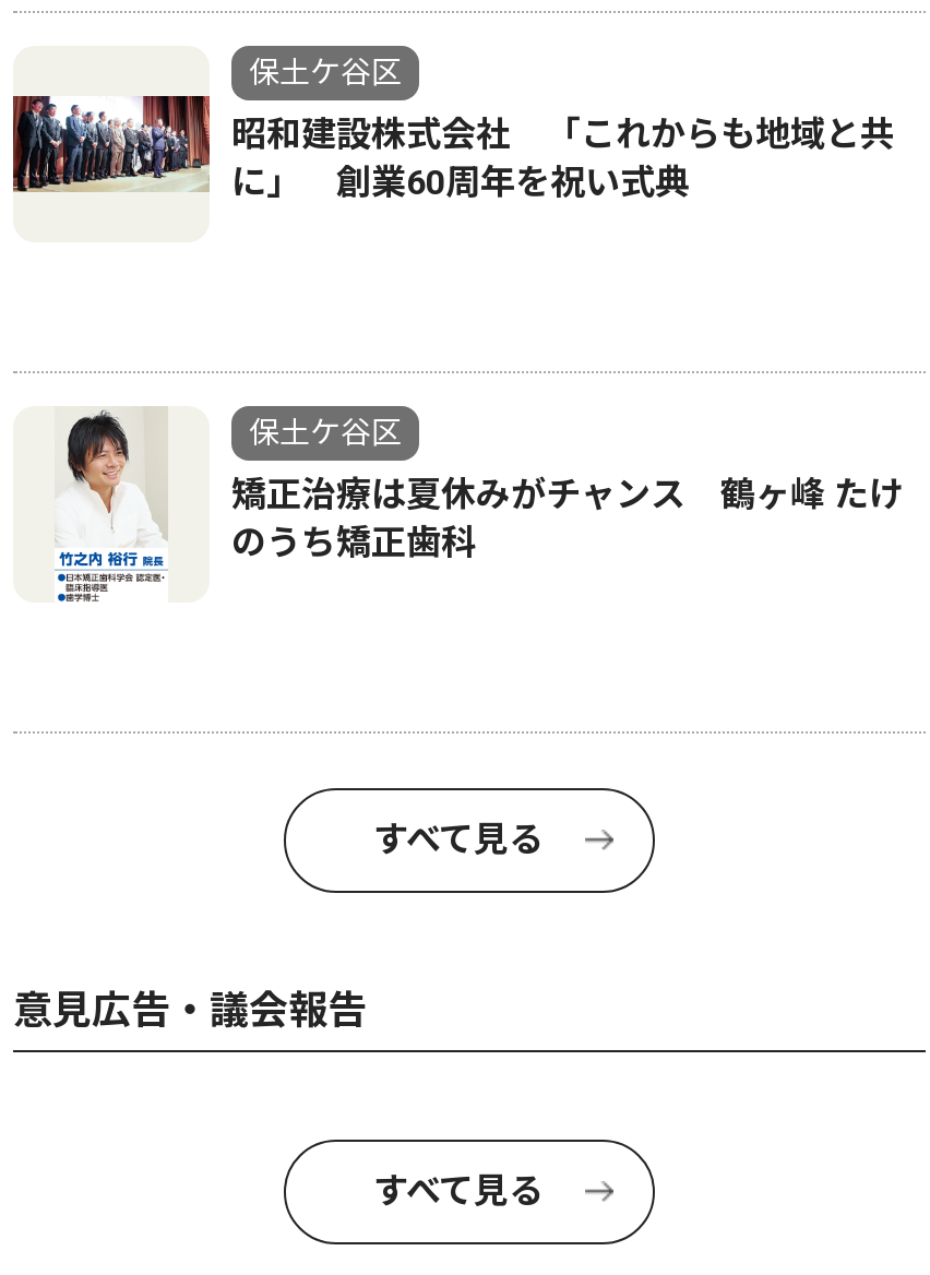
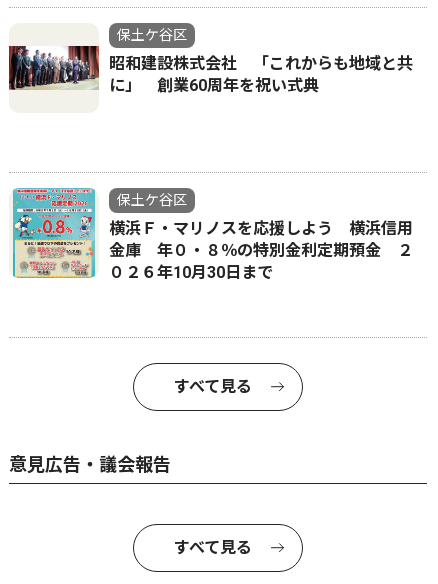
[22,406,904,603] [image] | 矯正治療は夏休みがチャンス 鶴ヶ峰 たけ | のうち矯正歯科 -> [12,187,413,281] [image] | 横浜Ｆ・マリノスを応援しよう 横浜信用 | 金庫 年０・８％の特別金利定期預金 ２ | ０２６年10月30日まで

